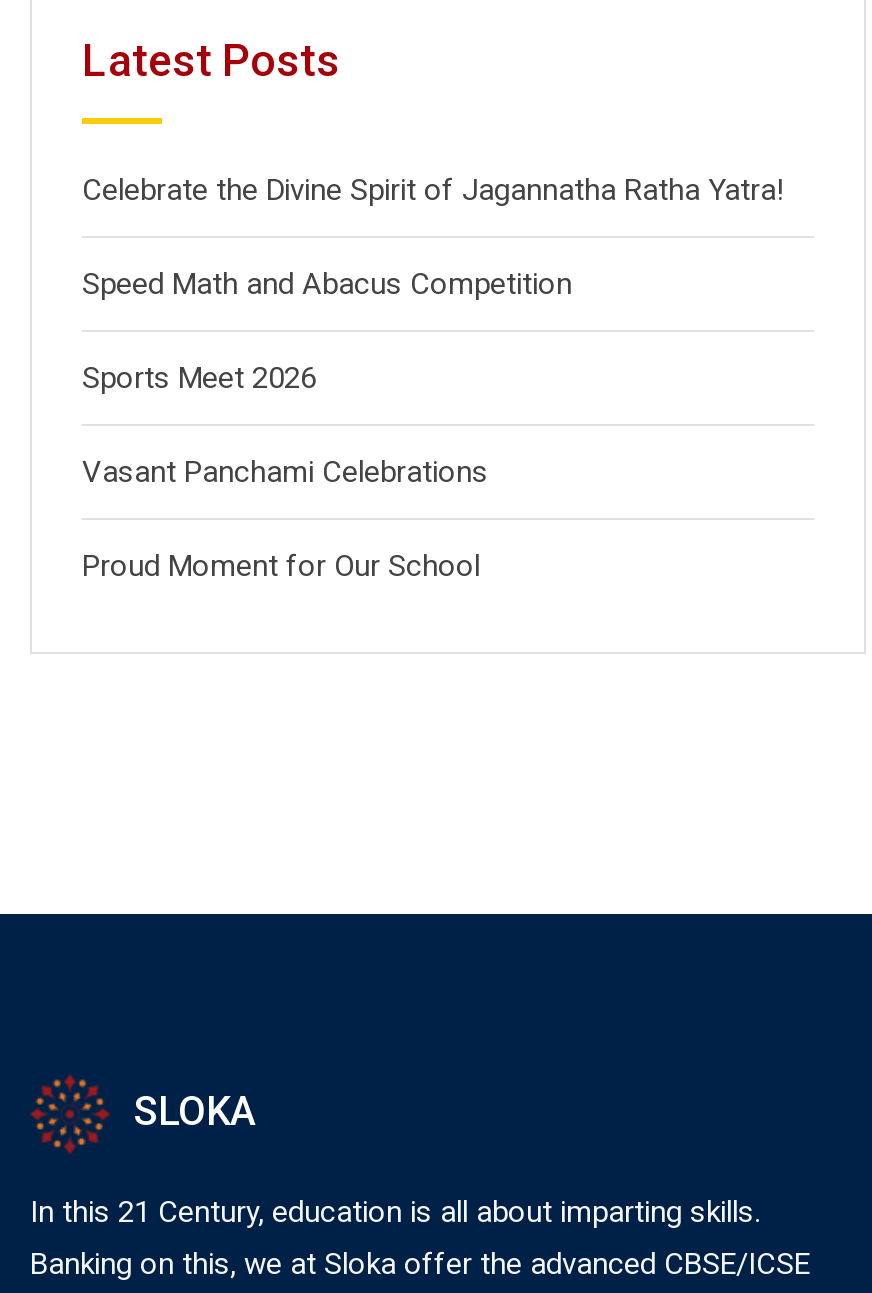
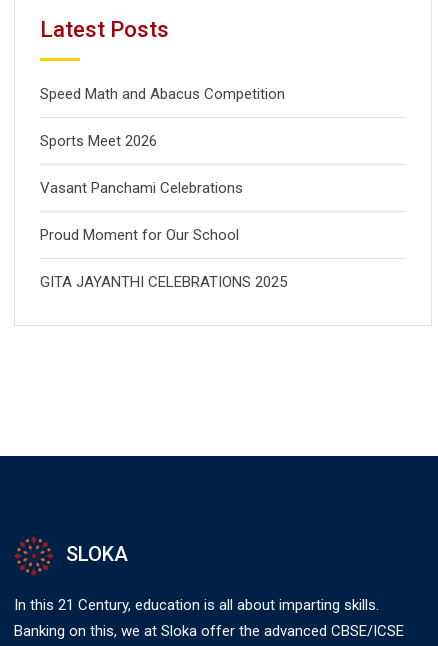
[82,173,784,209] Celebrate the Divine Spirit of Jagannatha Ratha Yatra! -> none
moved [82,267,572,585] -> [40,85,285,244]: Speed Math and Abacus Competition | Sports Meet 2026 | Vasant Panchami Celebrations | Proud Moment for Our School
none -> [40,273,287,291] GITA JAYANTHI CELEBRATIONS 2025

